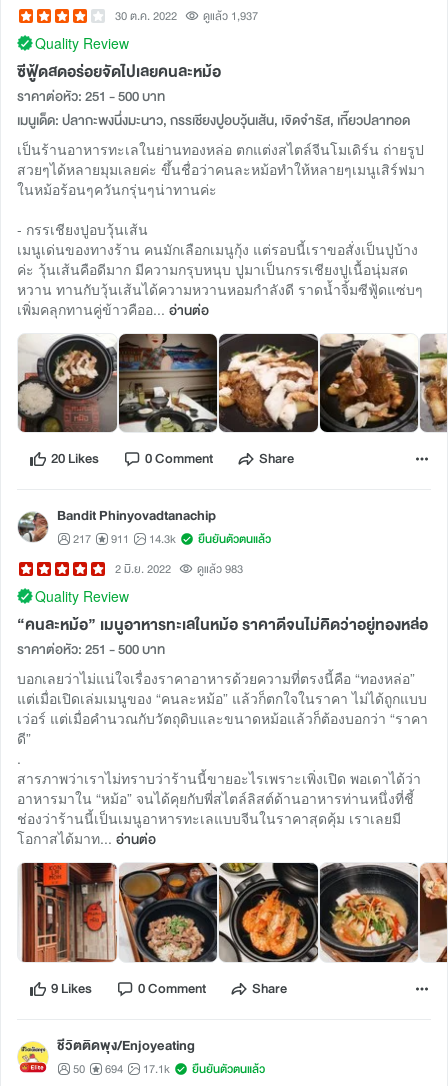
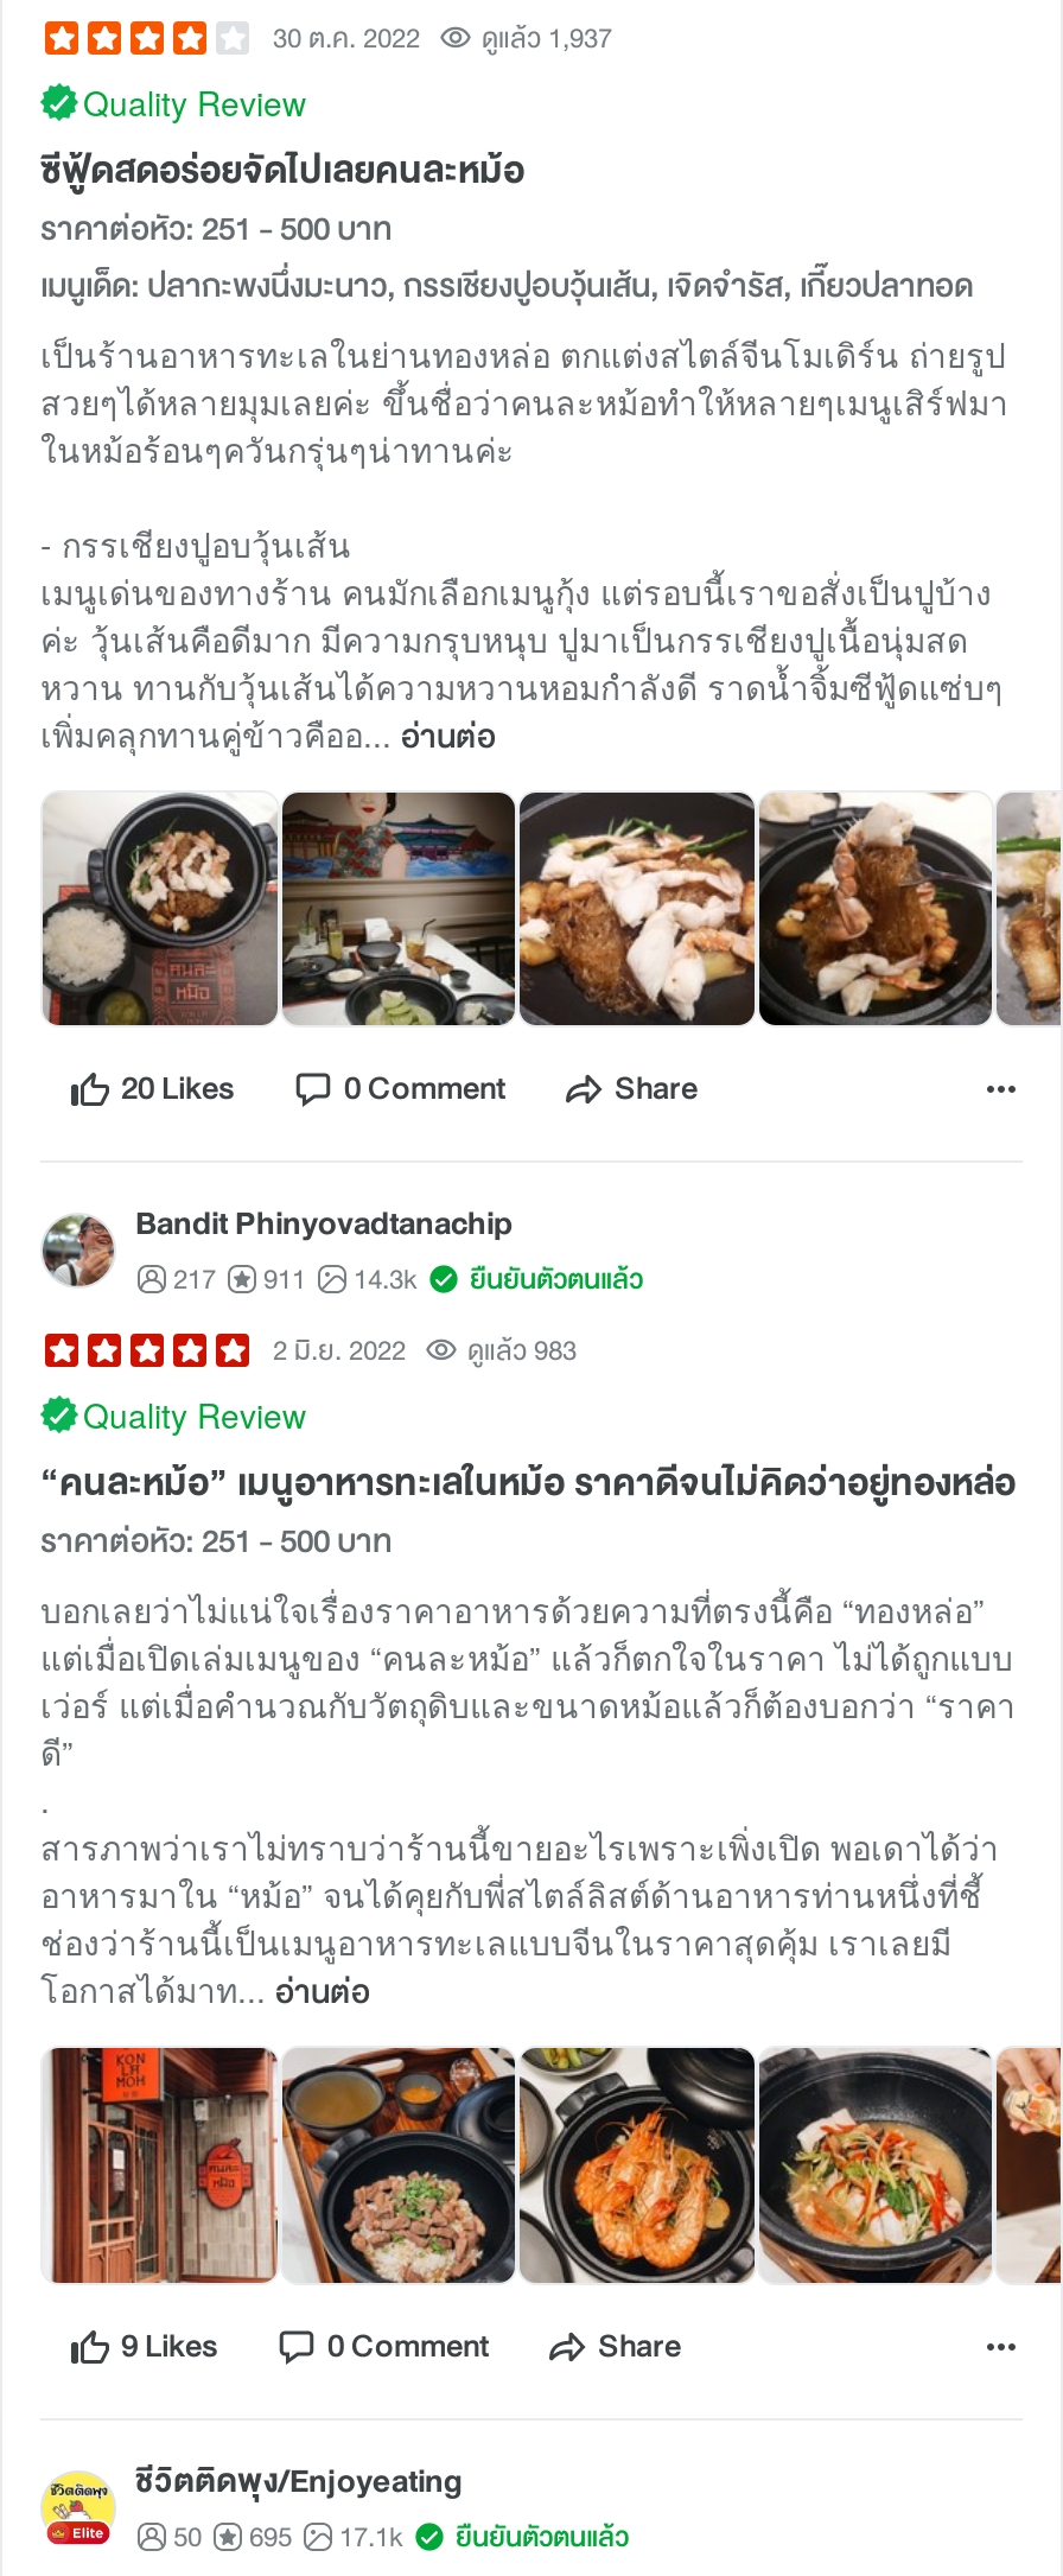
[73,1059,265,1077] 50 694 17.1k ยืนยันตัวตนแล้ว -> [173,2514,629,2557] 50 695 17.1k ยืนยันตัวตนแล้ว

